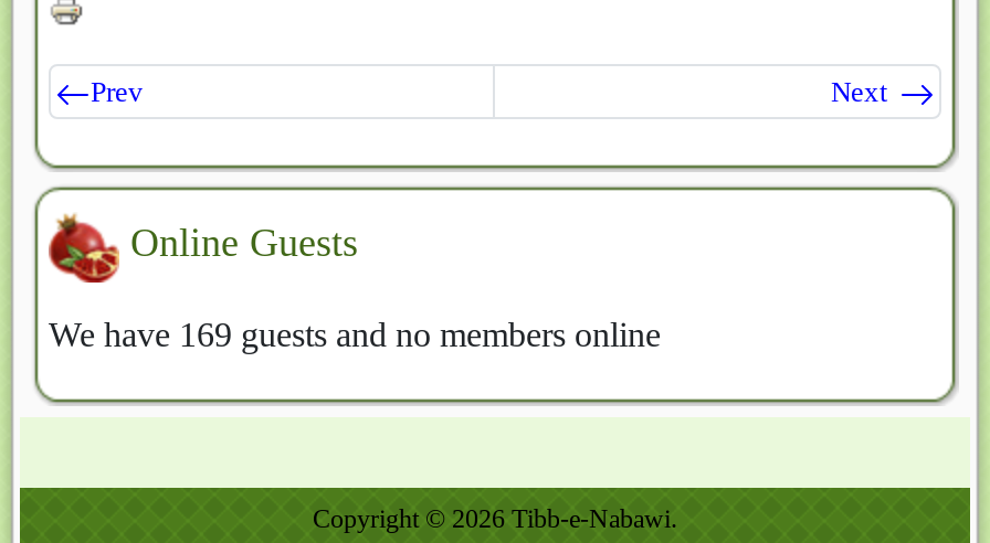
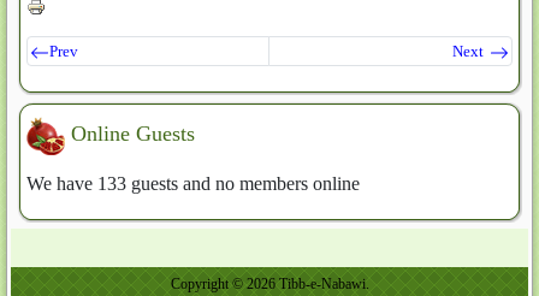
[49,318,661,355] We have 169 guests and no members online -> [26,173,360,194] We have 133 guests and no members online

